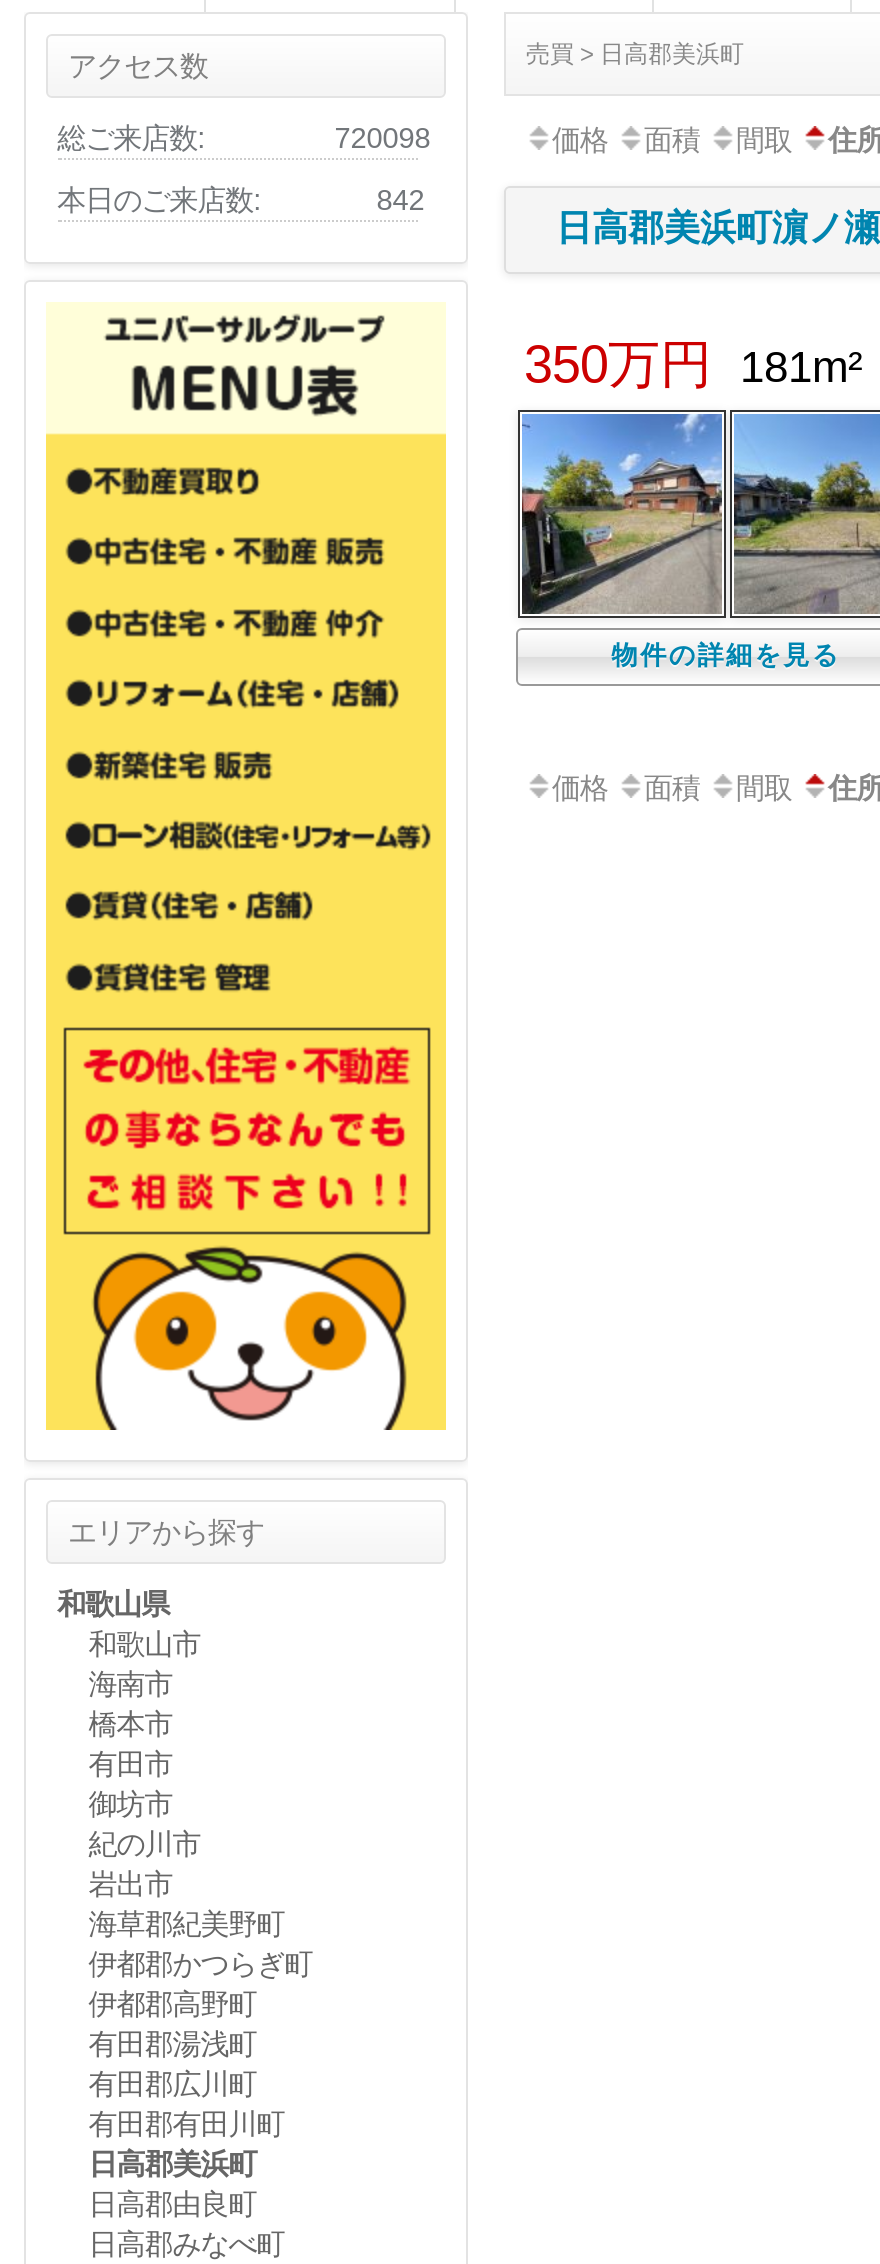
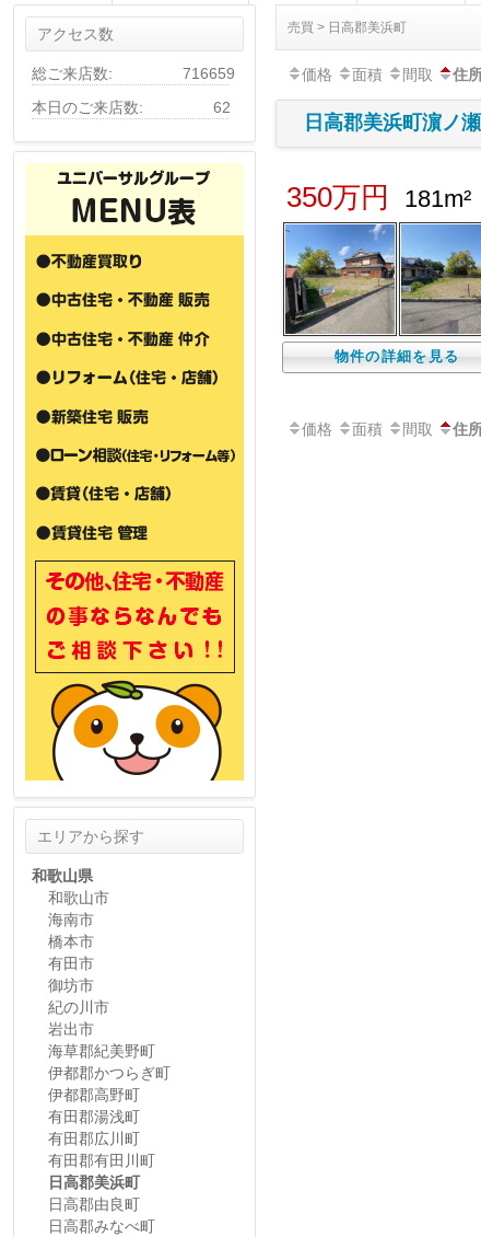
[335,122,431,154] 720098 -> [183,65,235,82] 716659
[377,184,425,216] 842 -> [213,99,231,116] 62

